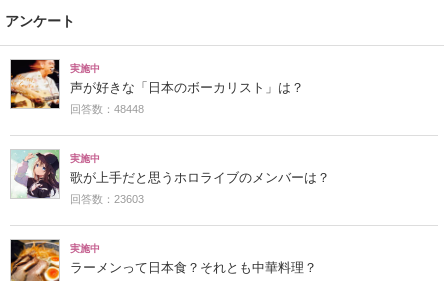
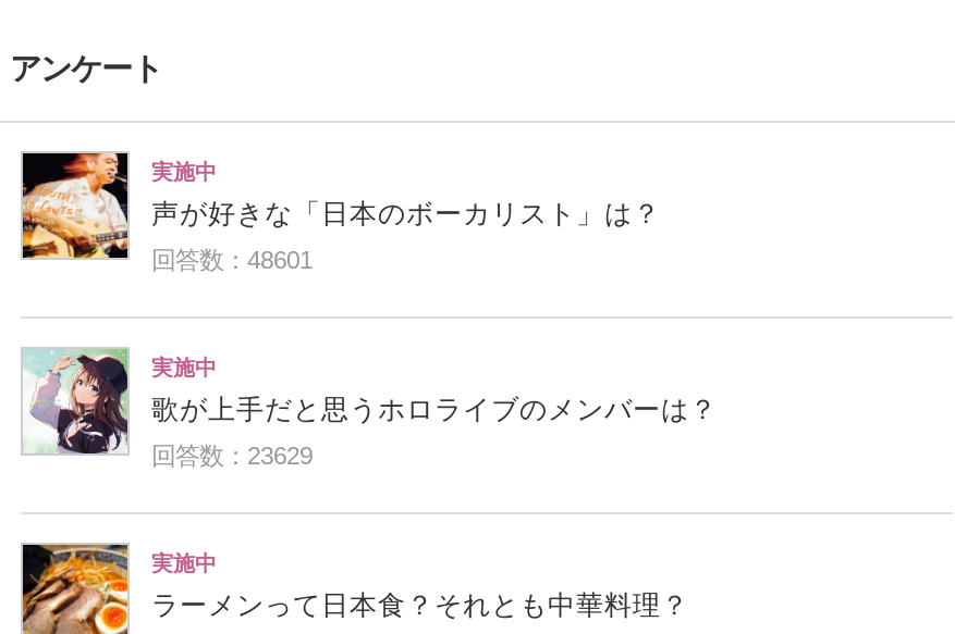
[70,103,144,115] 回答数：48448 -> [151,247,313,273] 回答数：48601
[70,193,144,205] 回答数：23603 -> [151,442,313,468] 回答数：23629

